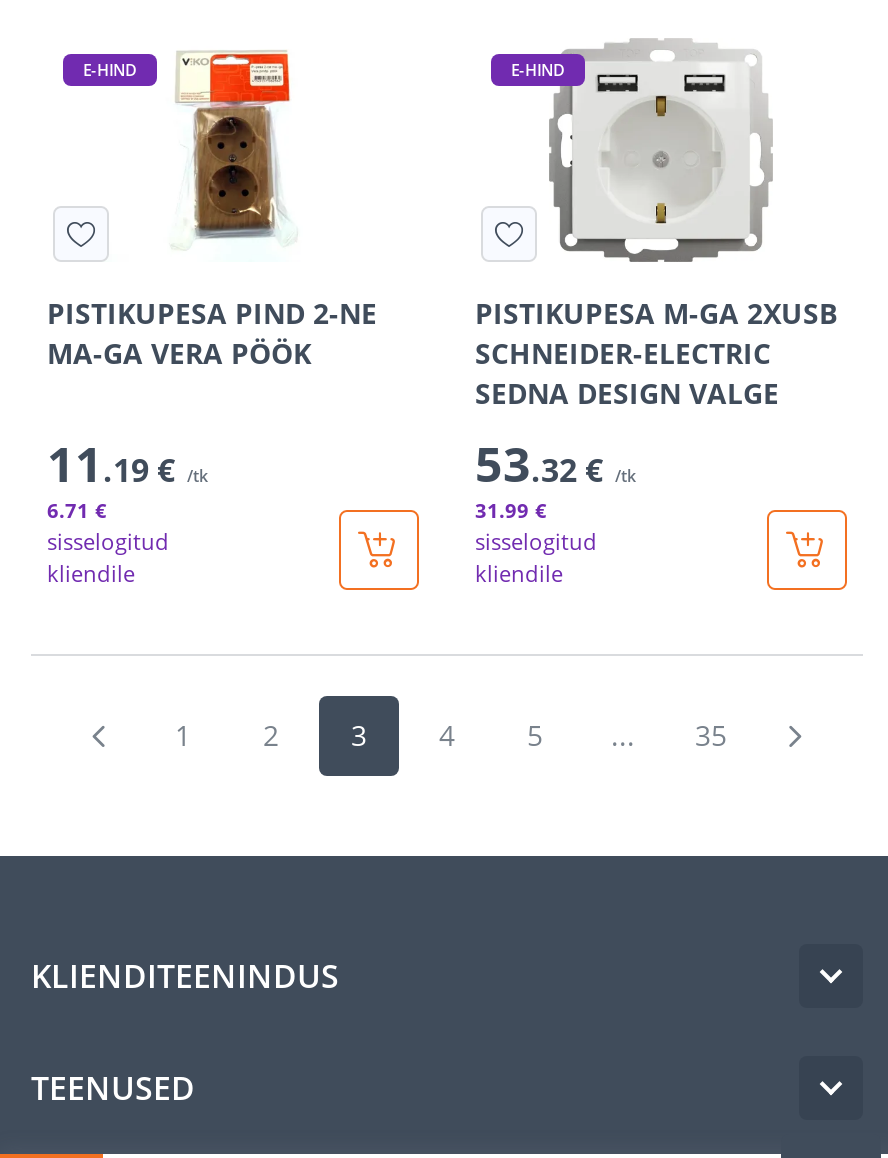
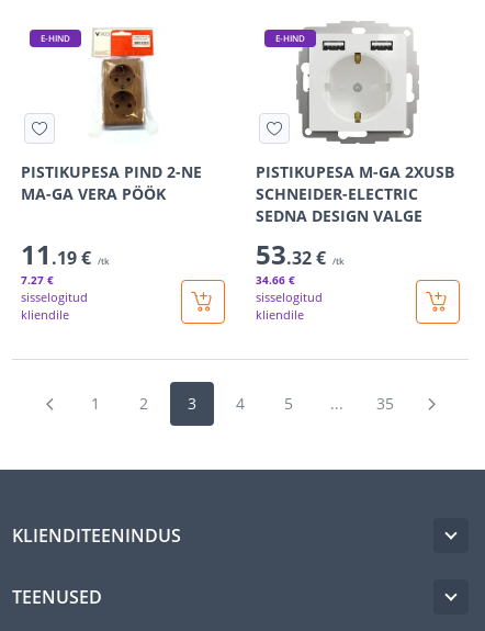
[47,496,107,524] 6.71 € -> [21,272,54,288] 7.27 €
[475,496,547,524] 31.99 € -> [256,272,295,288] 34.66 €

